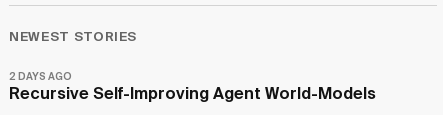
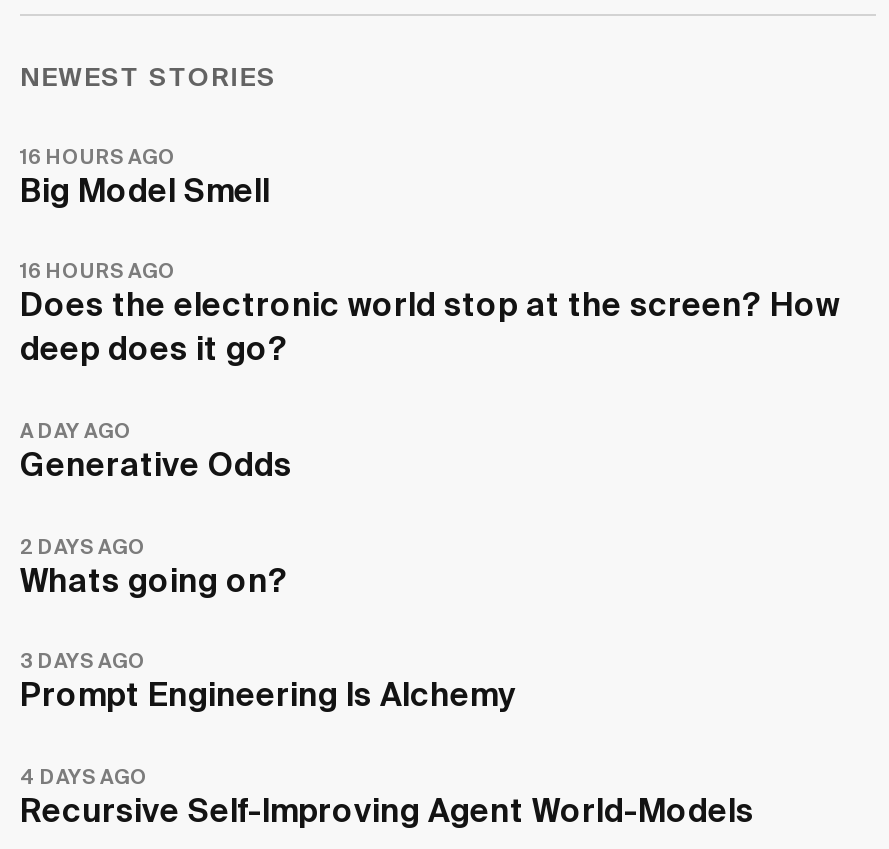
none -> [20,147,840,484] 16 HOURS AGO | Big Model Smell | 16 HOURS AGO | Does the electronic world stop at the screen? How | deep does it go? | A DAY AGO | Generative Odds
none -> [20,567,516,787] Whats going on? | 3 DAYS AGO | Prompt Engineering Is Alchemy | 4 DAYS AGO

